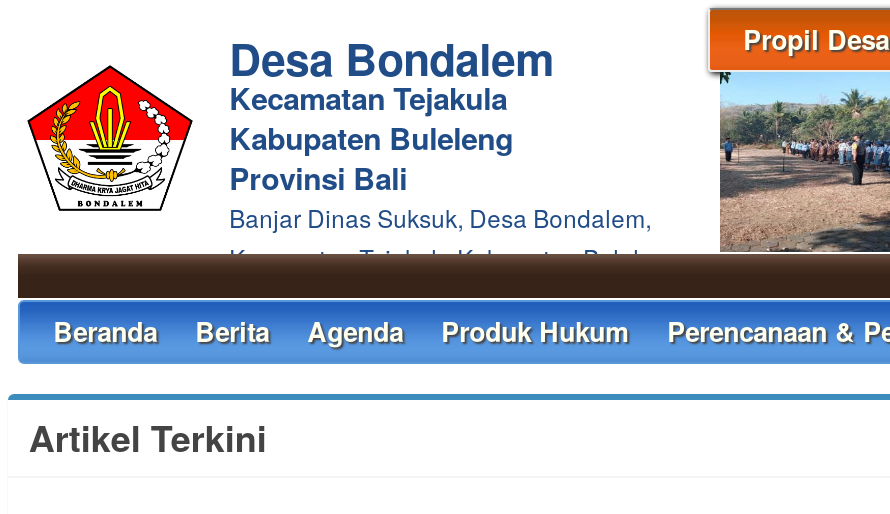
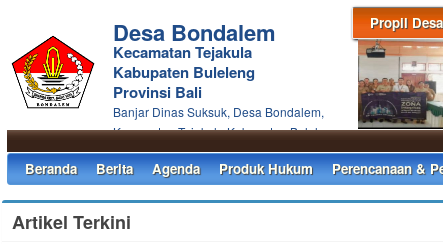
[718,70,884,254] [image] -> [357,38,440,129] [image]

